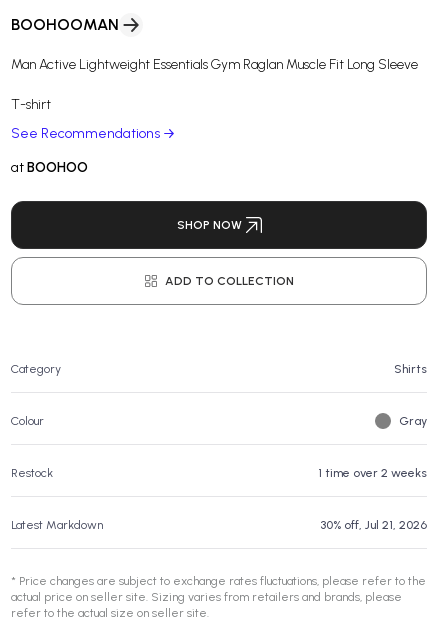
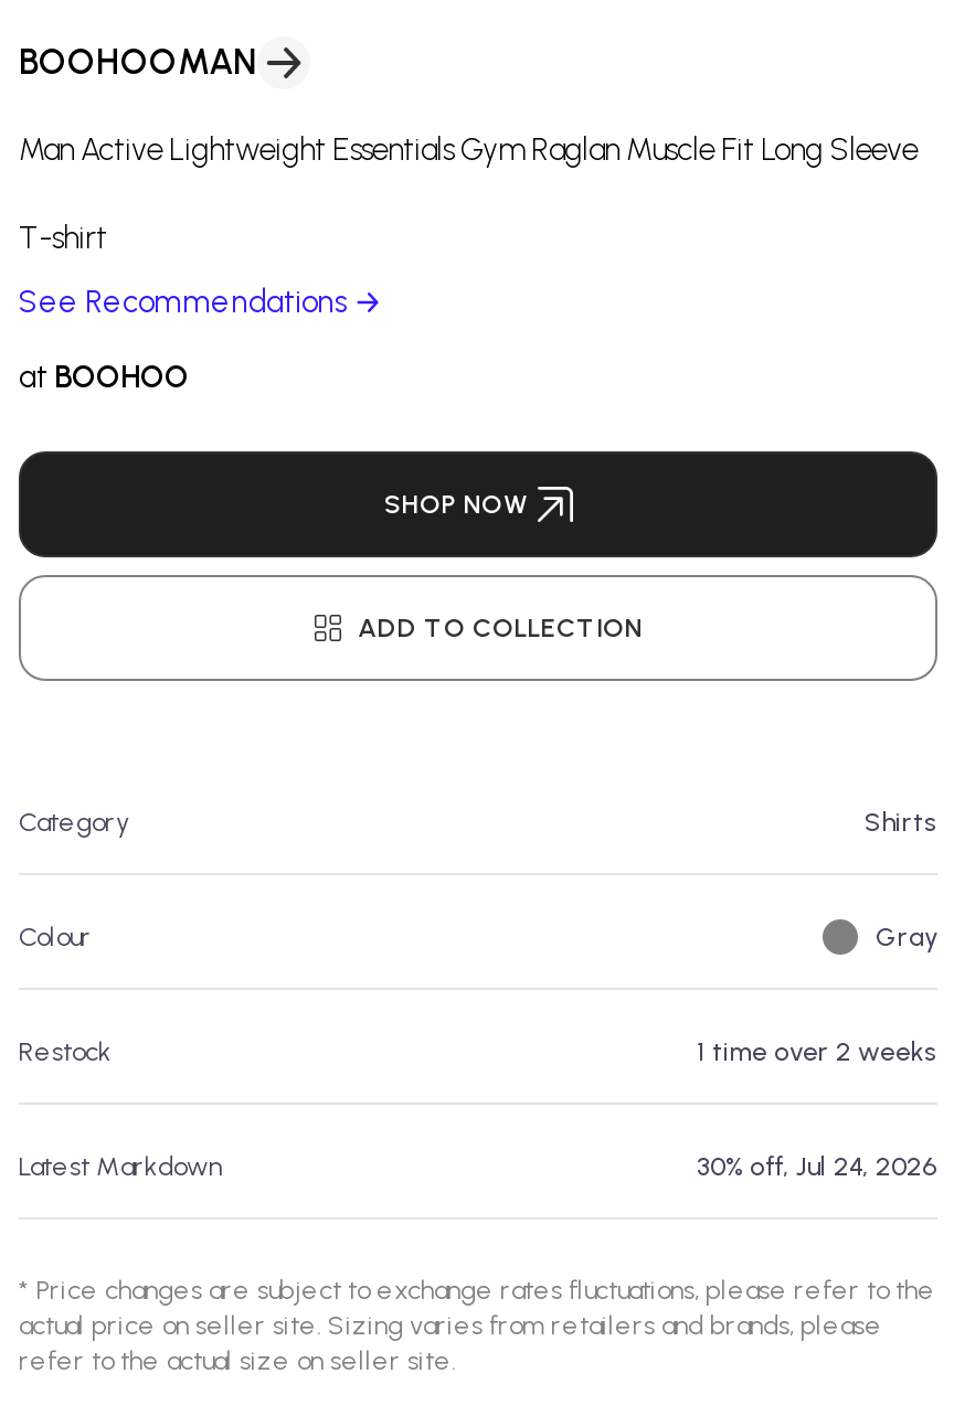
[320,518,427,532] 30% off, Jul 21, 2026 -> [697,1151,937,1182] 30% off, Jul 24, 2026

